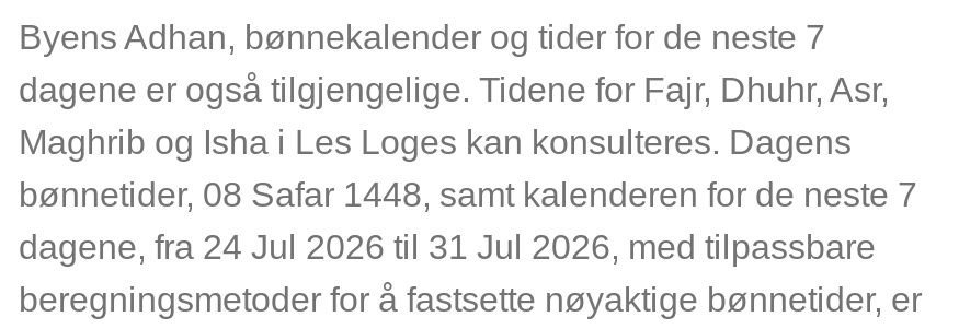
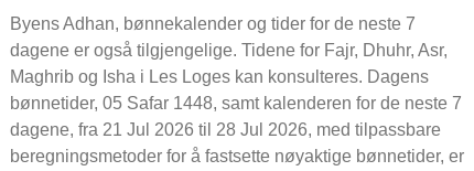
[19,176,917,214] bønnetider, 08 Safar 1448, samt kalenderen for de neste 7 -> [10,94,462,113] bønnetider, 05 Safar 1448, samt kalenderen for de neste 7
[19,229,876,266] dagene, fra 24 Jul 2026 til 31 Jul 2026, med tilpassbare -> [10,120,441,139] dagene, fra 21 Jul 2026 til 28 Jul 2026, med tilpassbare

